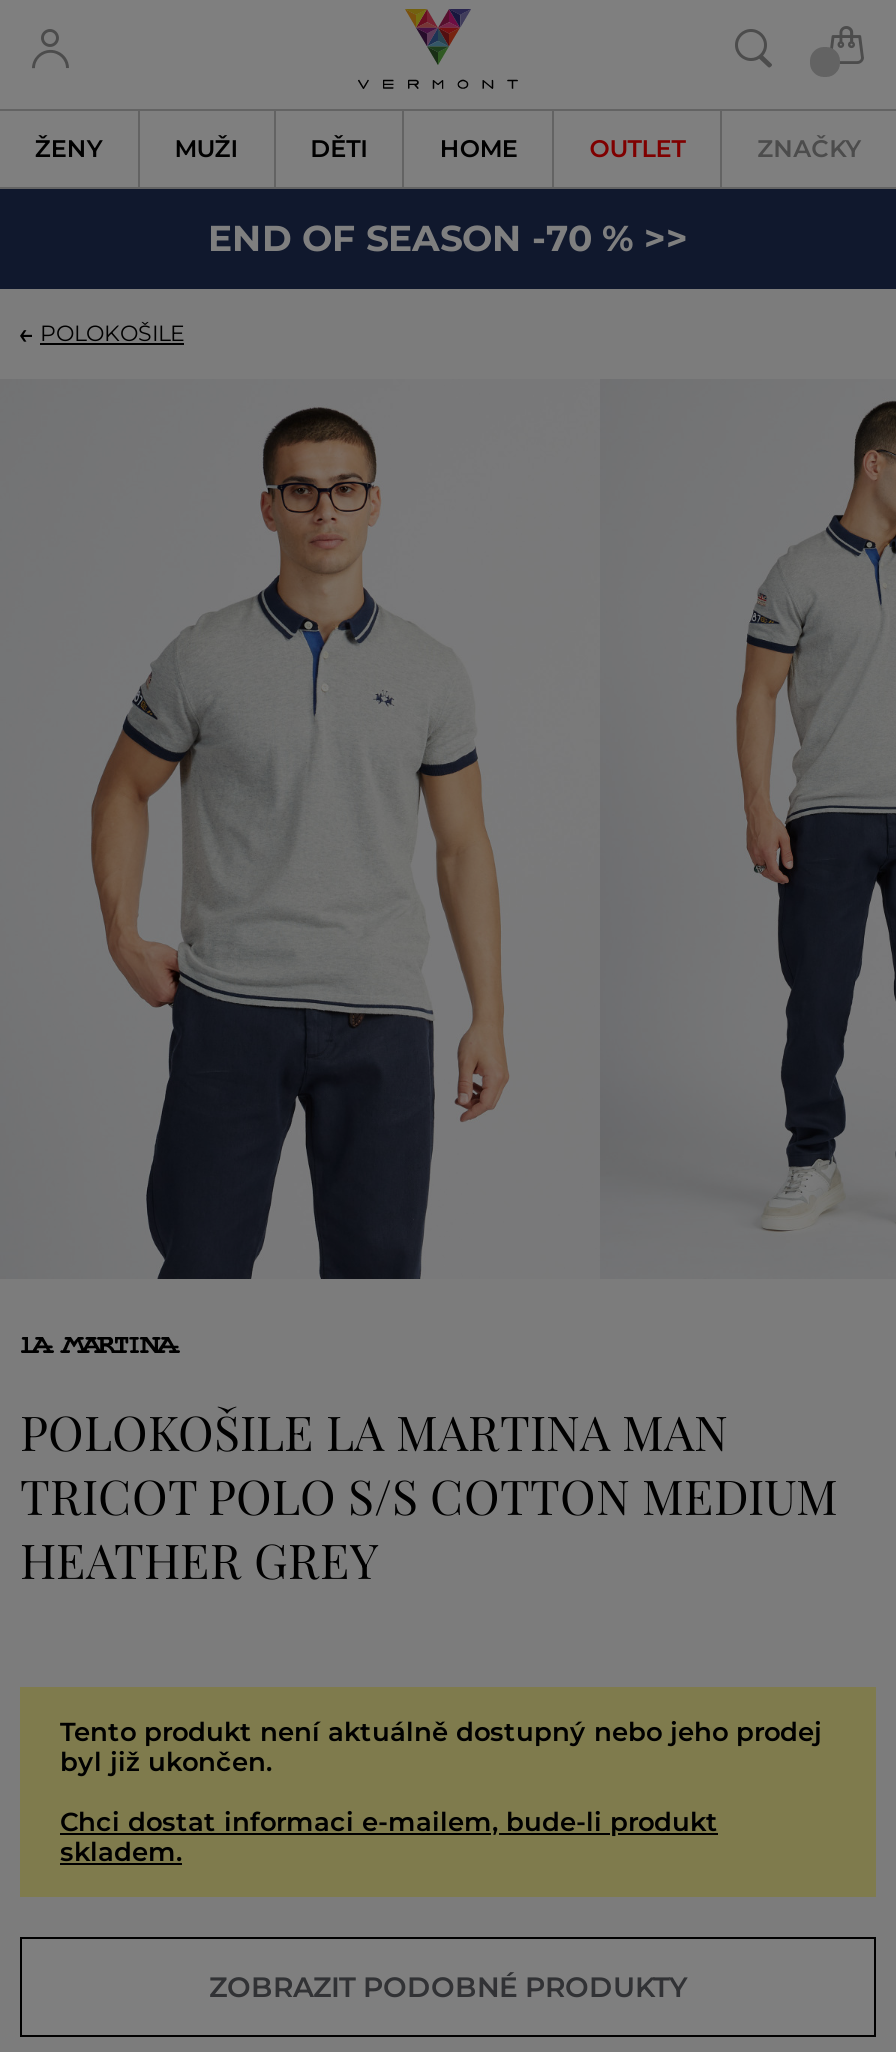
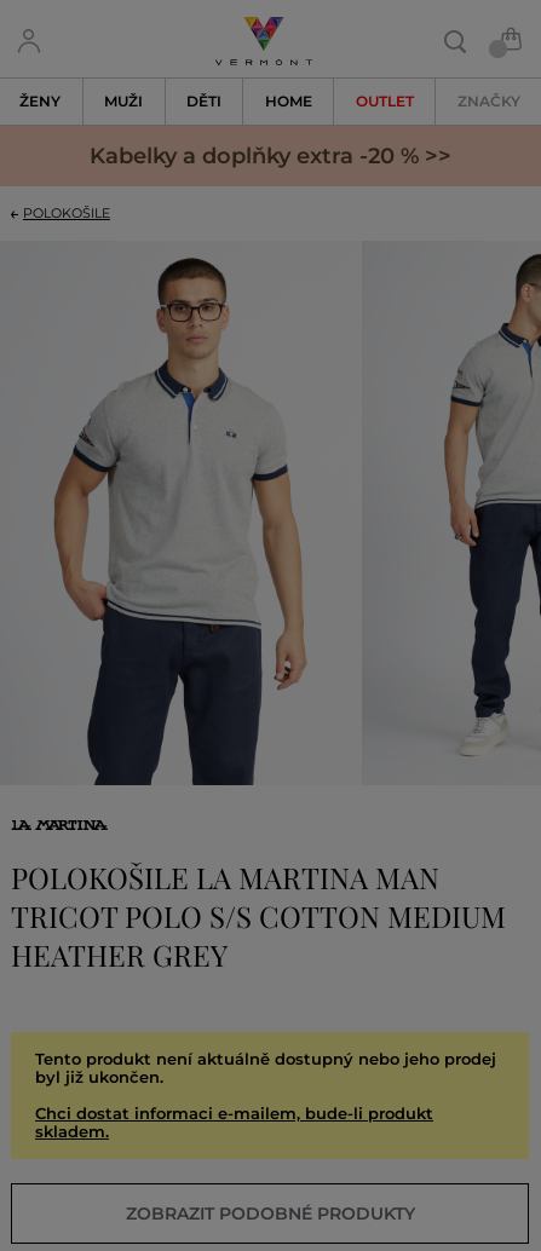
[208,217,688,261] END OF SEASON -70 % >> -> [89,143,451,169] Kabelky a doplňky extra -20 % >>

